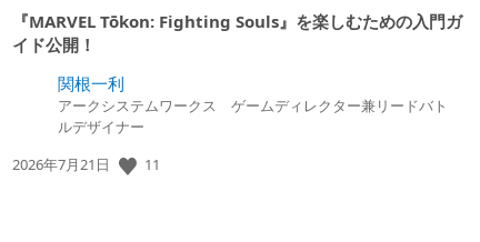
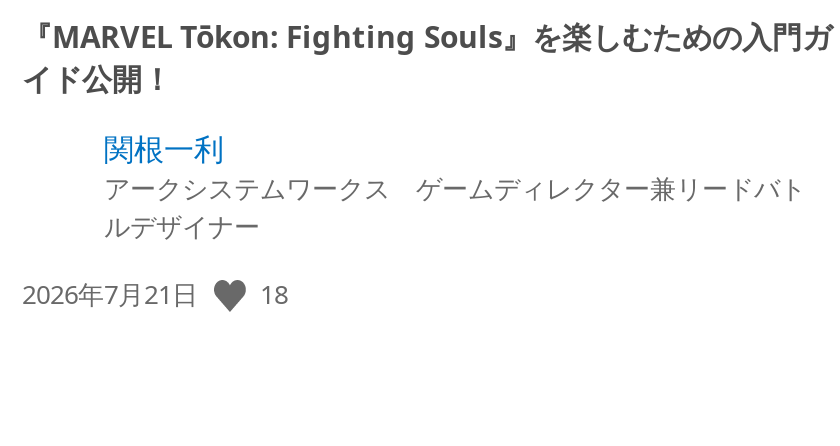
[144,154,160,174] 11 -> [260,275,288,311] 18

